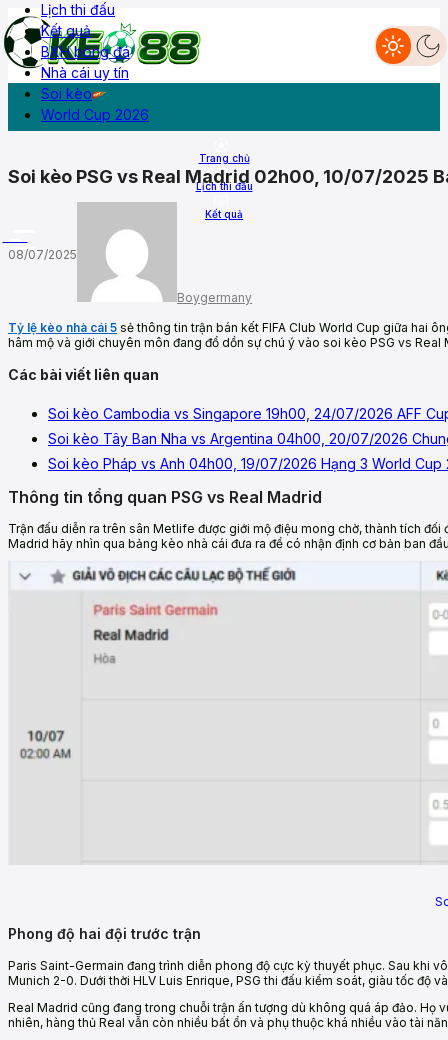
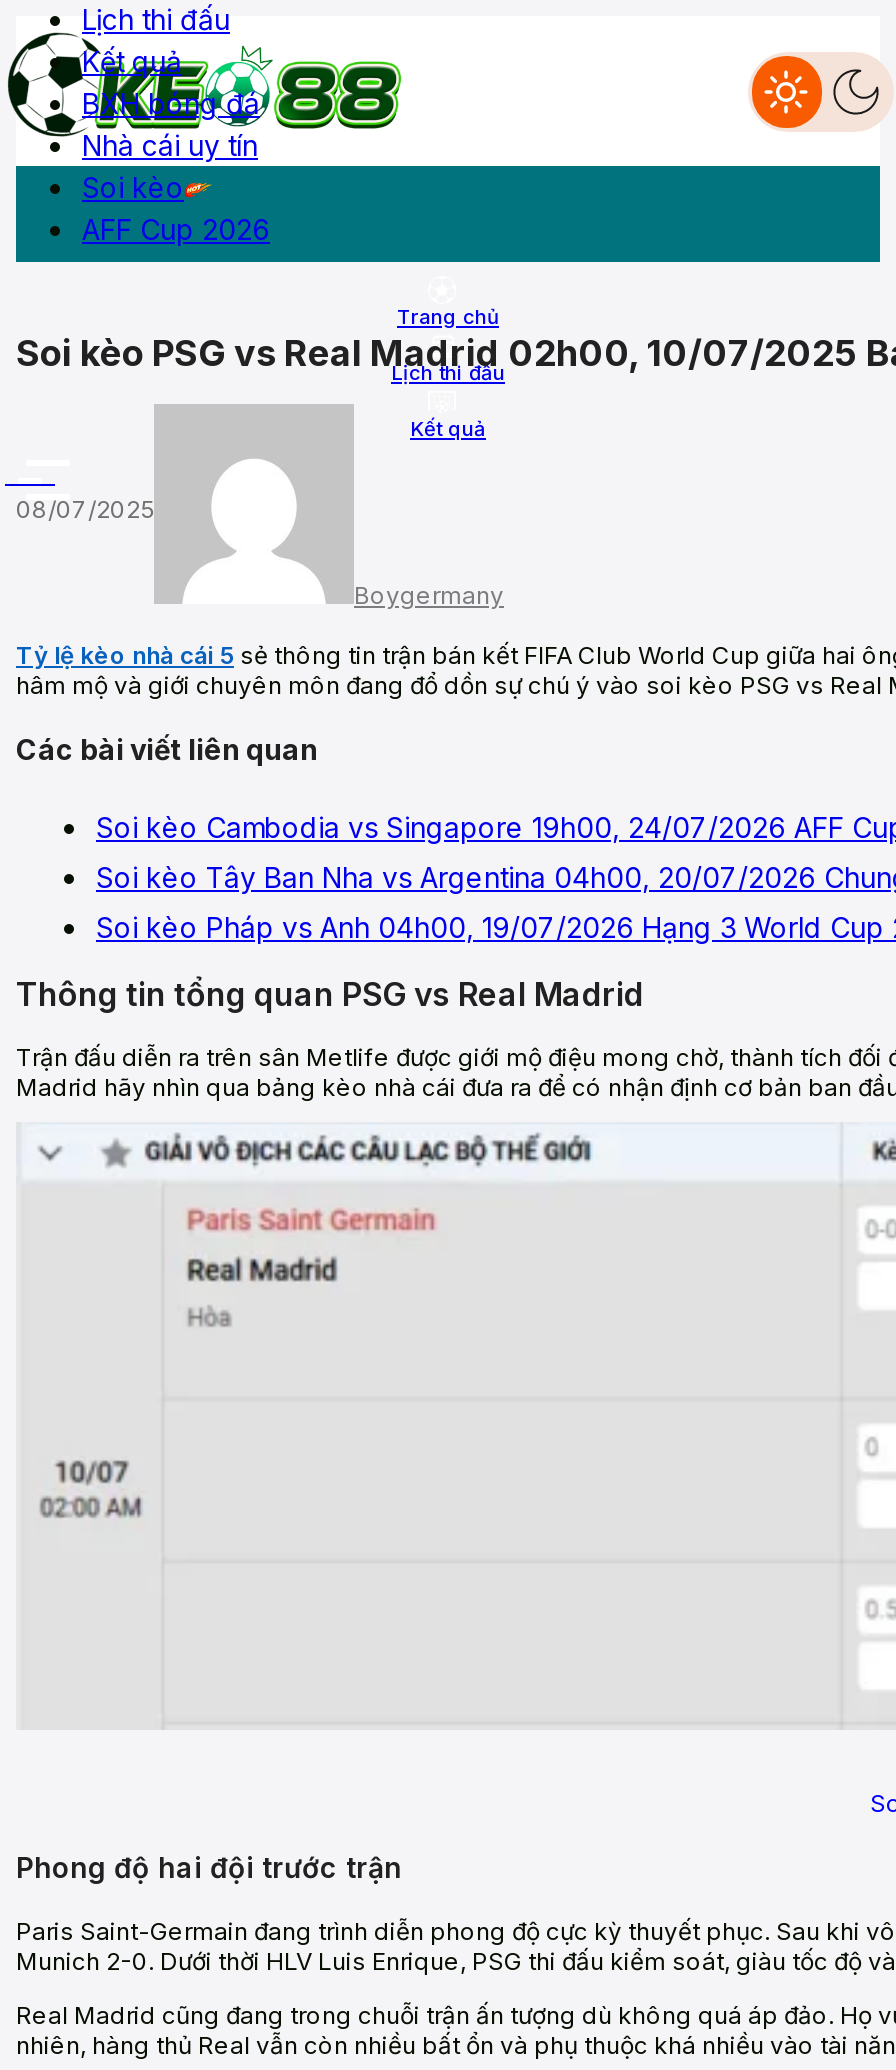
[41,106,149,123] World Cup 2026 -> [82,212,270,246] AFF Cup 2026

